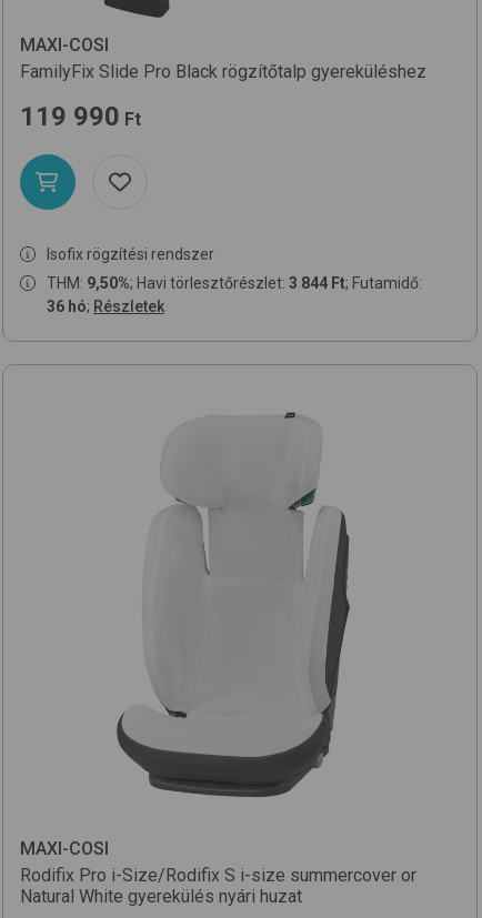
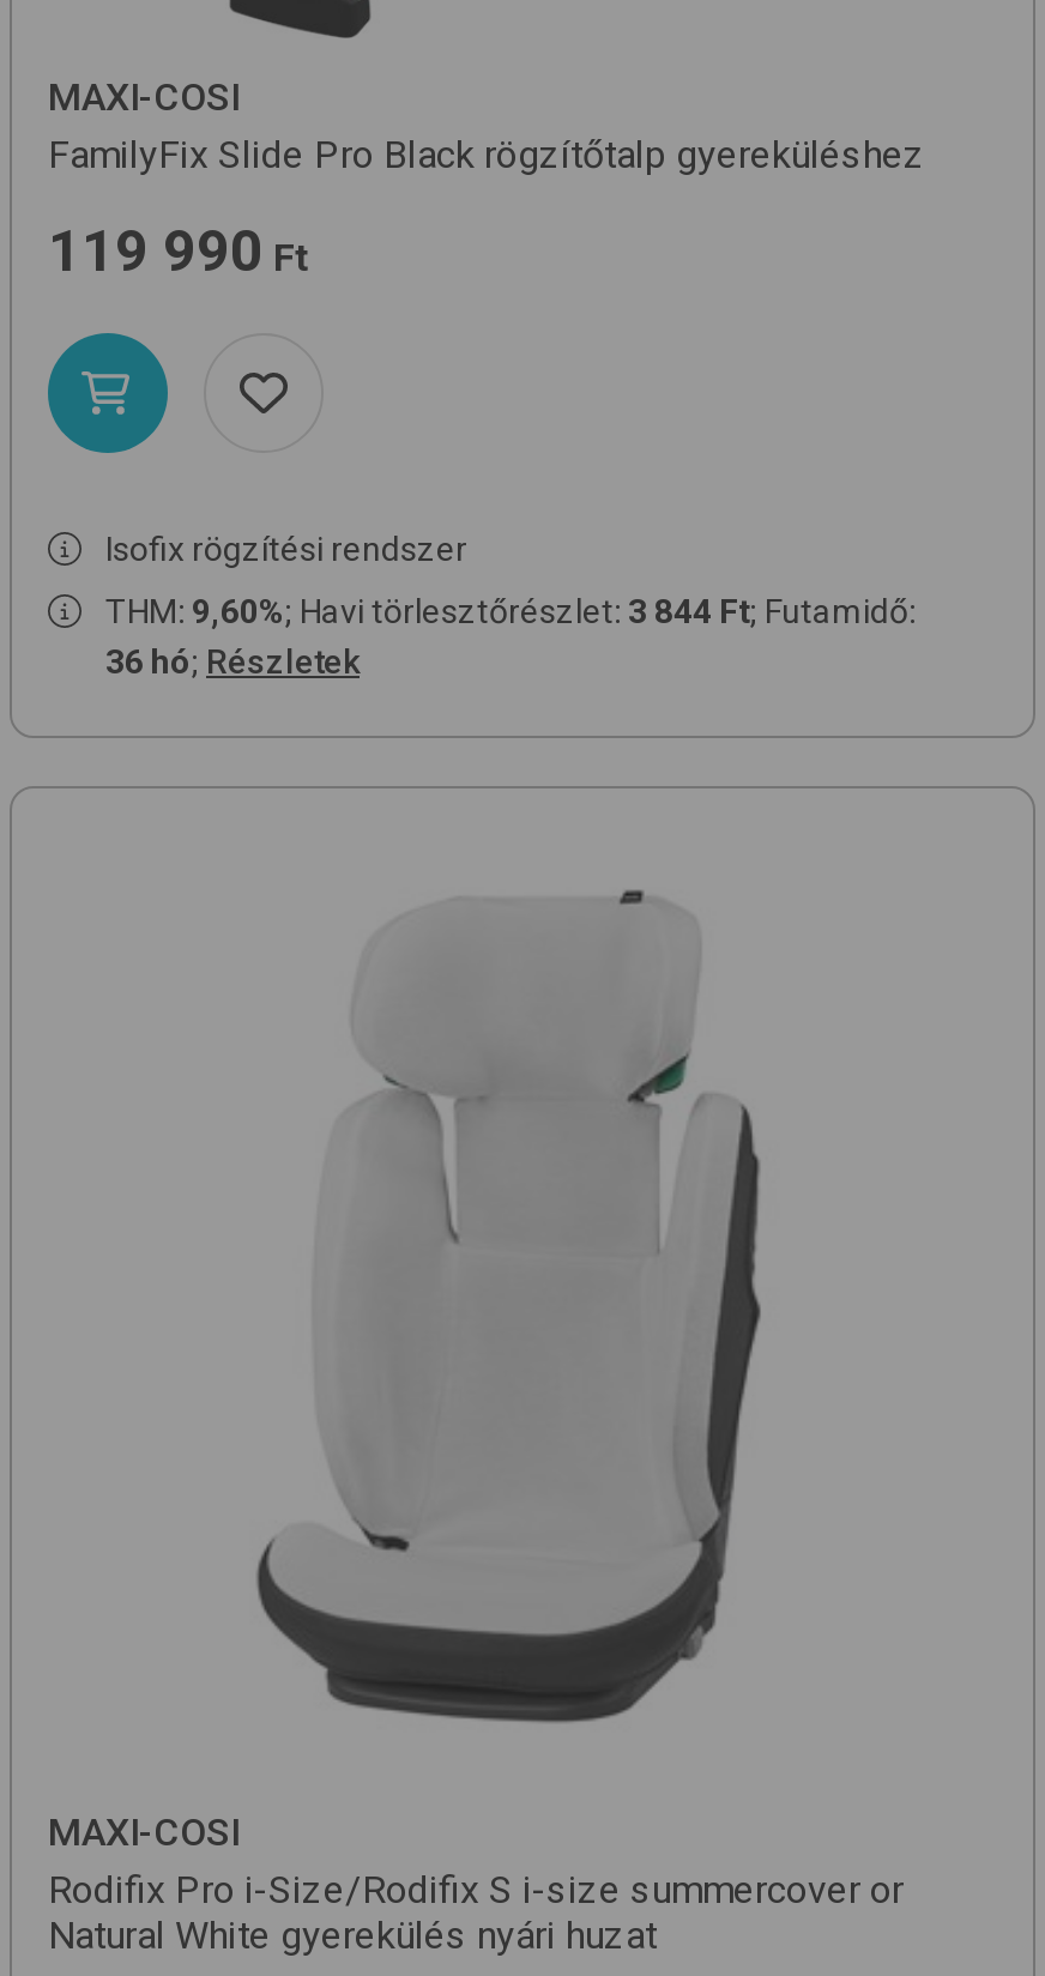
[47,275,422,292] THM: 9,50%; Havi törlesztőrészlet: 3 844 Ft; Futamidő: -> [105,593,916,631] THM: 9,60%; Havi törlesztőrészlet: 3 844 Ft; Futamidő:

